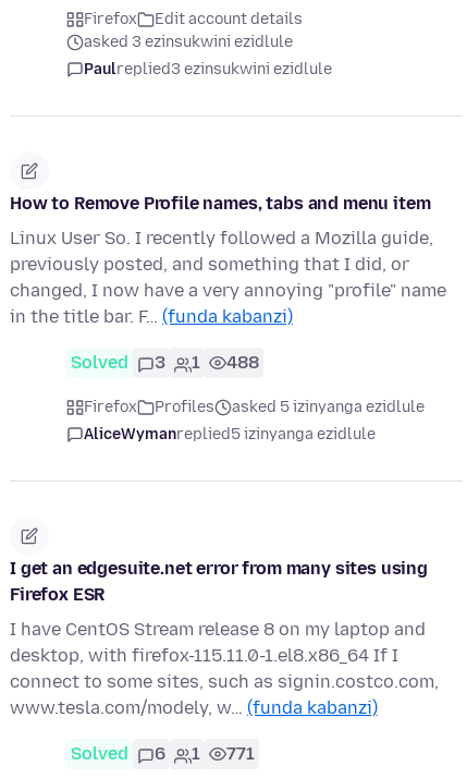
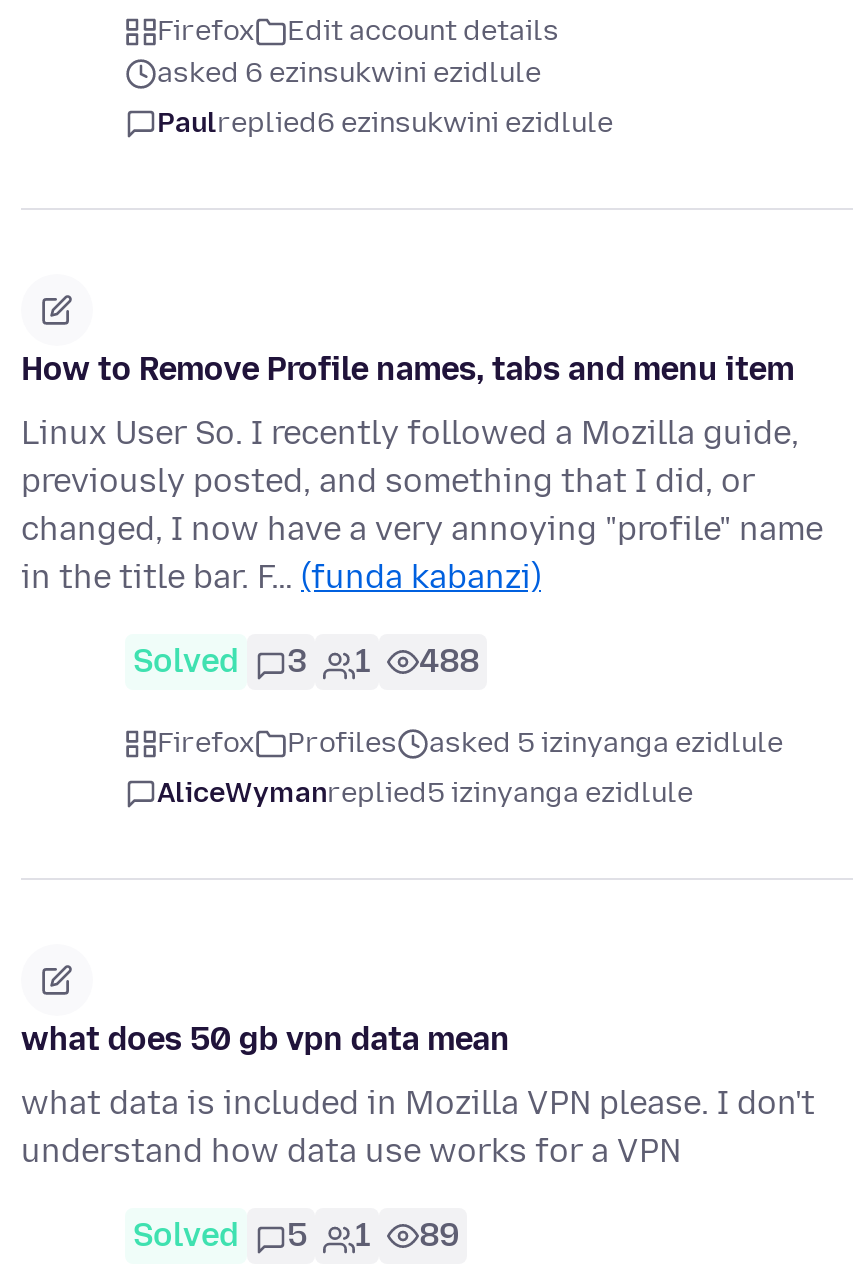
[84,33,293,52] asked 3 ezinsukwini ezidlule -> [157,57,541,91] asked 6 ezinsukwini ezidlule
[84,60,332,79] Paulreplied3 ezinsukwini ezidlule -> [157,107,613,141] Paulreplied6 ezinsukwini ezidlule
[10,558,428,605] I get an edgesuite.net error from many sites using | Firefox ESR -> [21,1021,510,1059] what does 50 gb vpn data mean
[10,619,439,719] I have CentOS Stream release 8 on my laptop and | desktop, with firefox-115.11.0-1.el8.x86_64 If I | connect to some sites, such as signin.costco.com, | www.tesla.com/modely, w… (funda kabanzi) -> [21,1085,815,1171] what data is included in Mozilla VPN please. I don't | understand how data use works for a VPN
[155,744,165,764] 6 -> [287,1217,307,1255] 5
[226,744,255,764] 771 -> [419,1217,459,1255] 89

